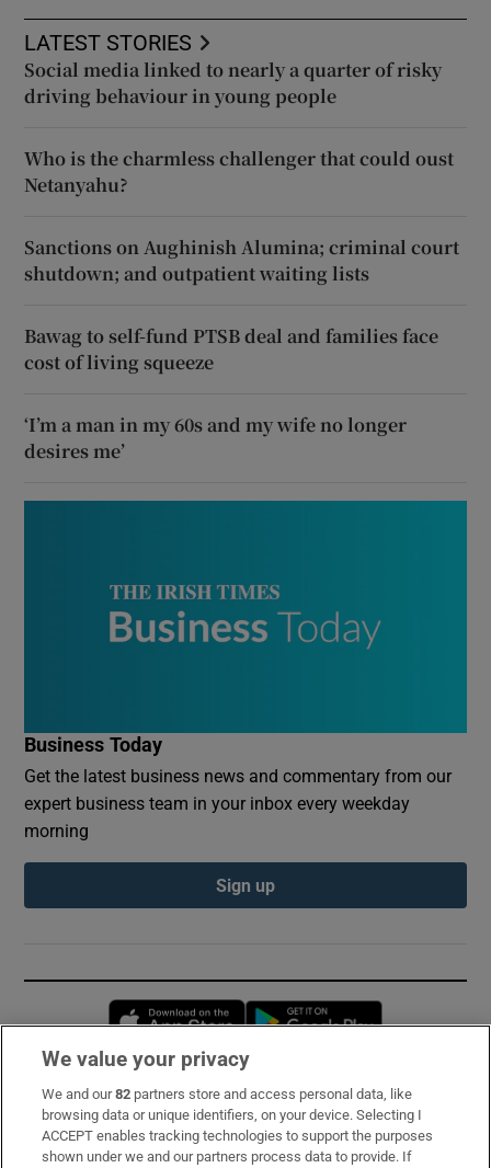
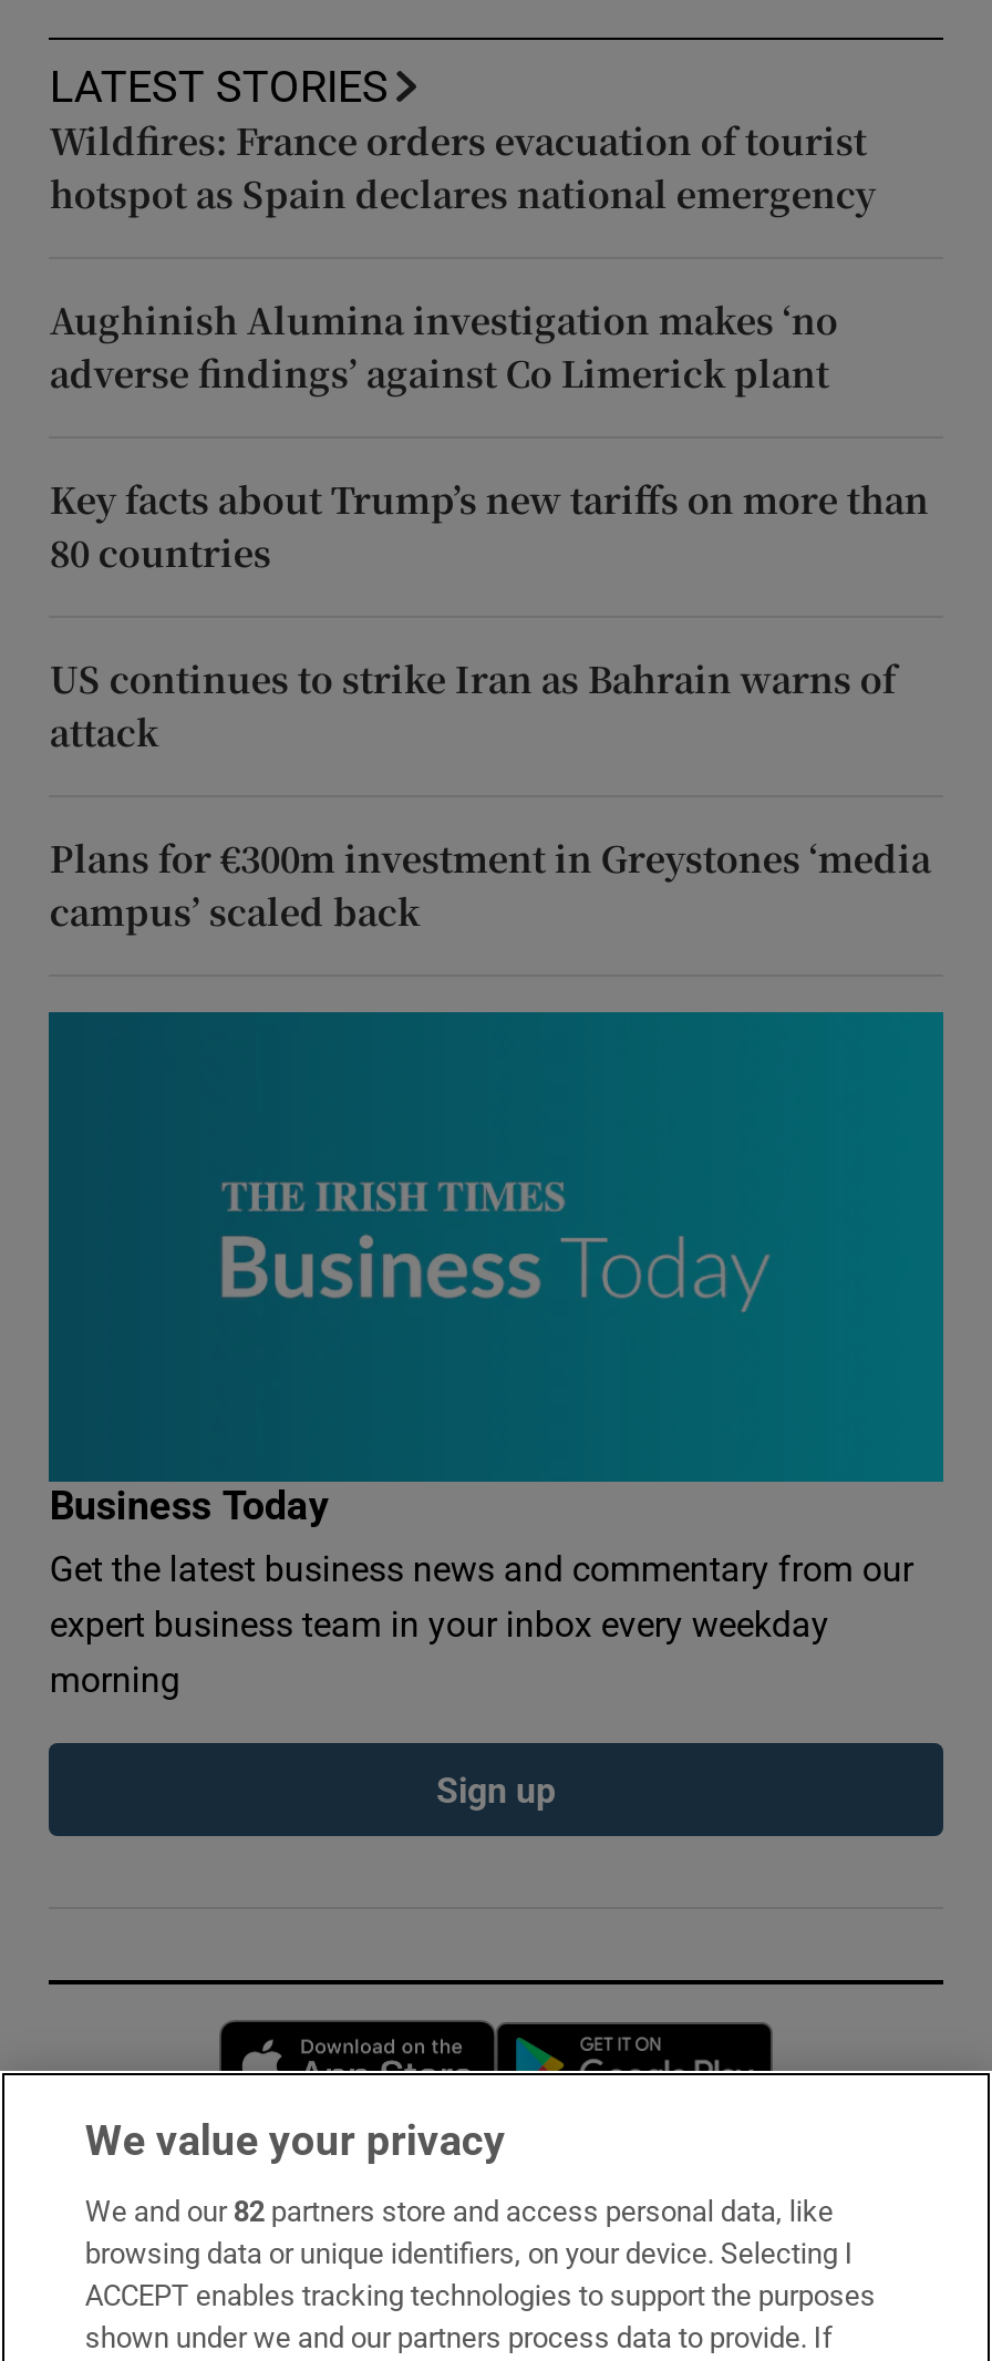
[25,57,442,108] Social media linked to nearly a quarter of risky | driving behaviour in young people -> [50,115,876,219] Wildfires: France orders evacuation of tourist | hotspot as Spain declares national emergency
[25,146,454,197] Who is the charmless challenger that could oust | Netanyahu? -> [50,294,838,398] Aughinish Alumina investigation makes ‘no | adverse findings’ against Co Limerick plant
[25,234,460,286] Sanctions on Aughinish Alumina; criminal court | shutdown; and outpatient waiting lists -> [50,474,929,578] Key facts about Trump’s new tariffs on more than | 80 countries
[25,323,439,375] Bawag to self-fund PTSB deal and families face | cost of living squeeze -> [50,653,895,757] US continues to strike Iran as Bahrain warns of | attack
[25,412,407,463] ‘I’m a man in my 60s and my wife no longer | desires me’ -> [50,833,931,937] Plans for €300m investment in Greystones ‘media | campus’ scaled back

